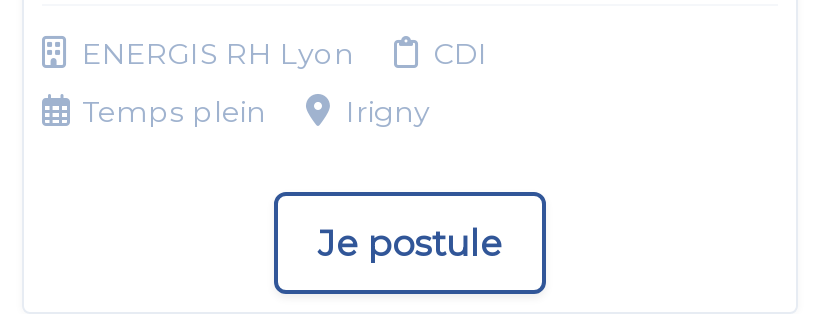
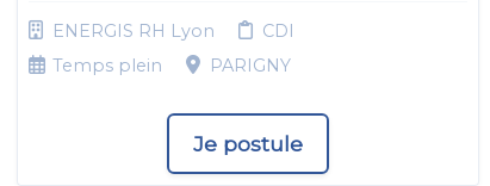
[346,94,430,130] Irigny -> [210,55,291,76] PARIGNY

